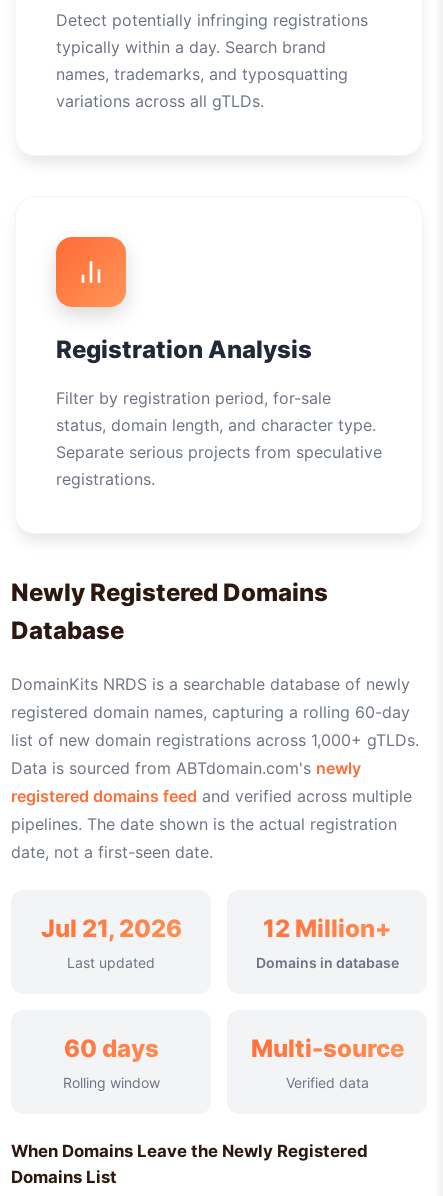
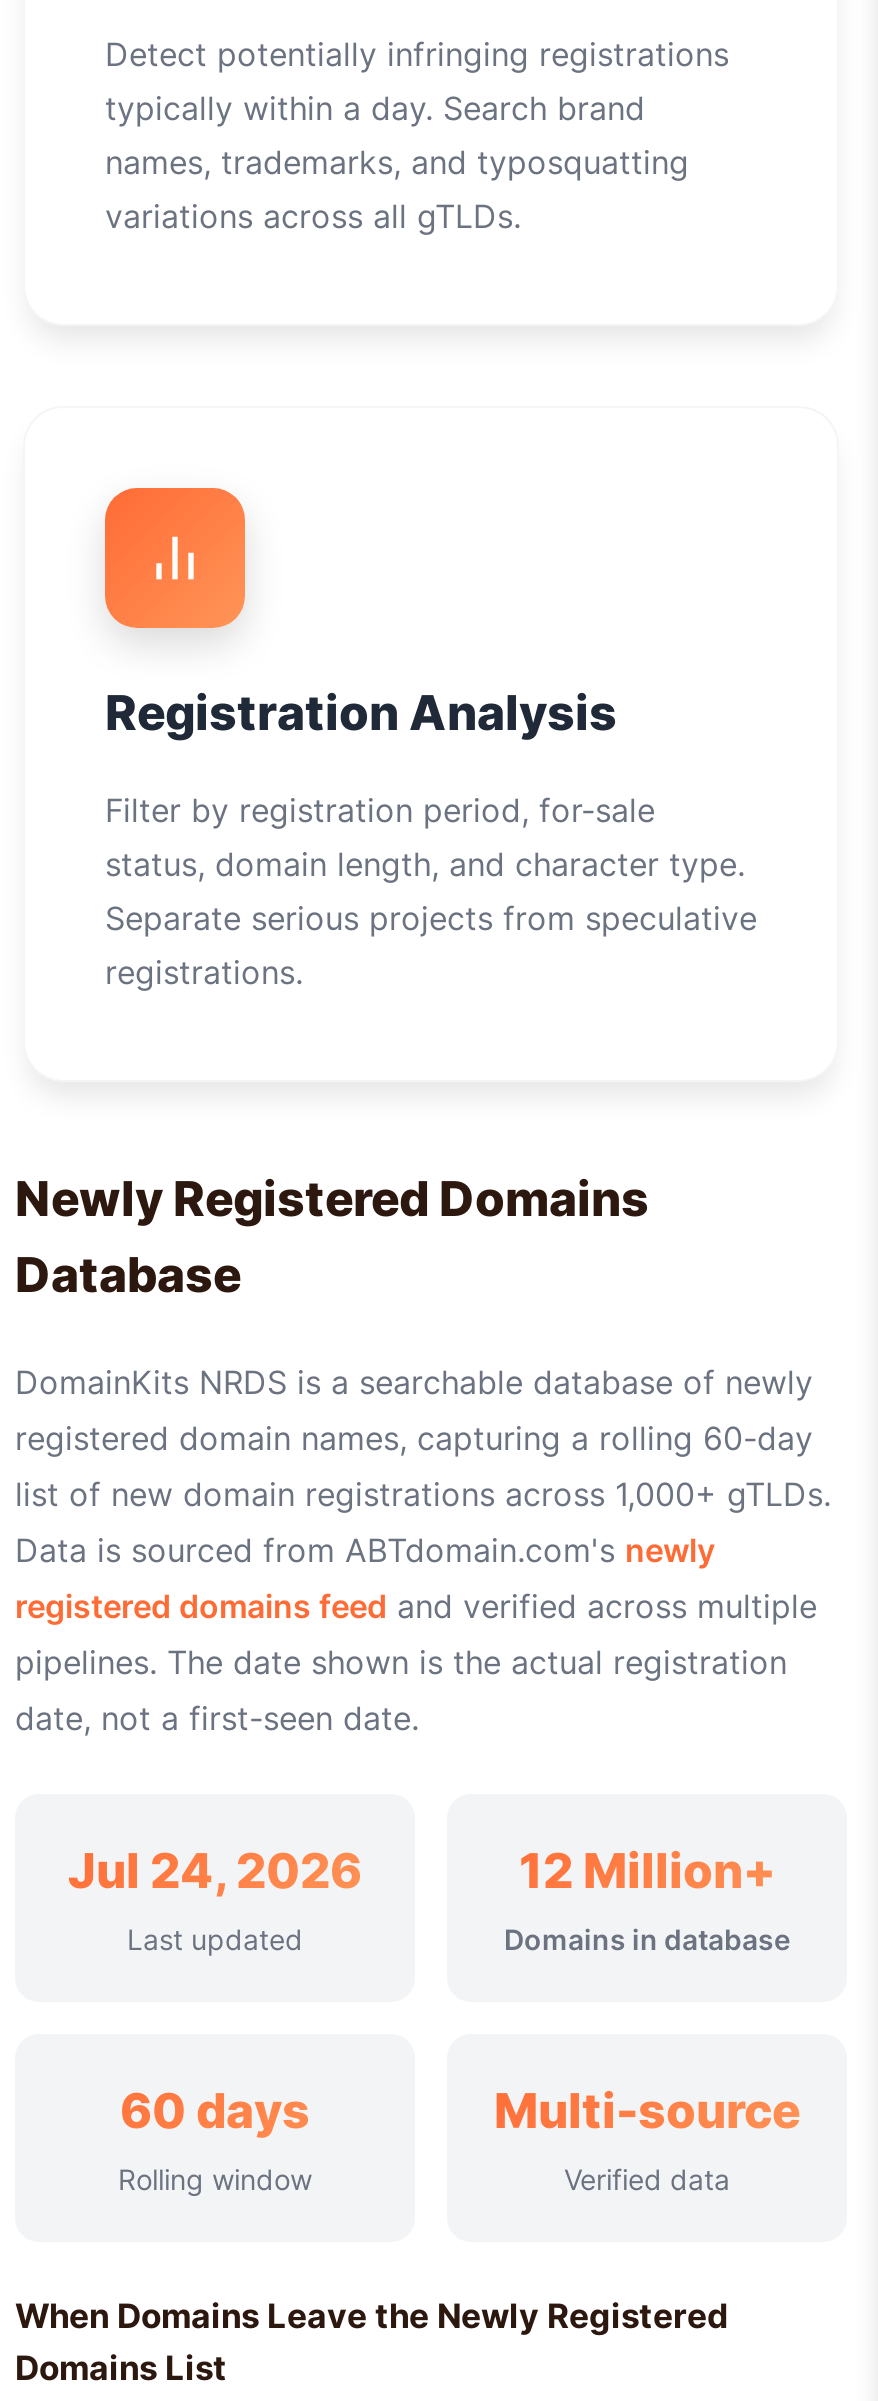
[40,914,181,943] Jul 21, 2026 -> [68,1842,362,1900] Jul 24, 2026

